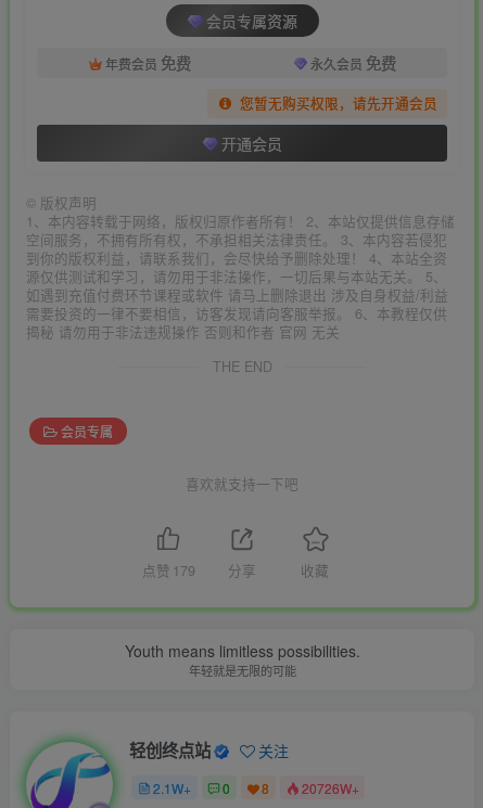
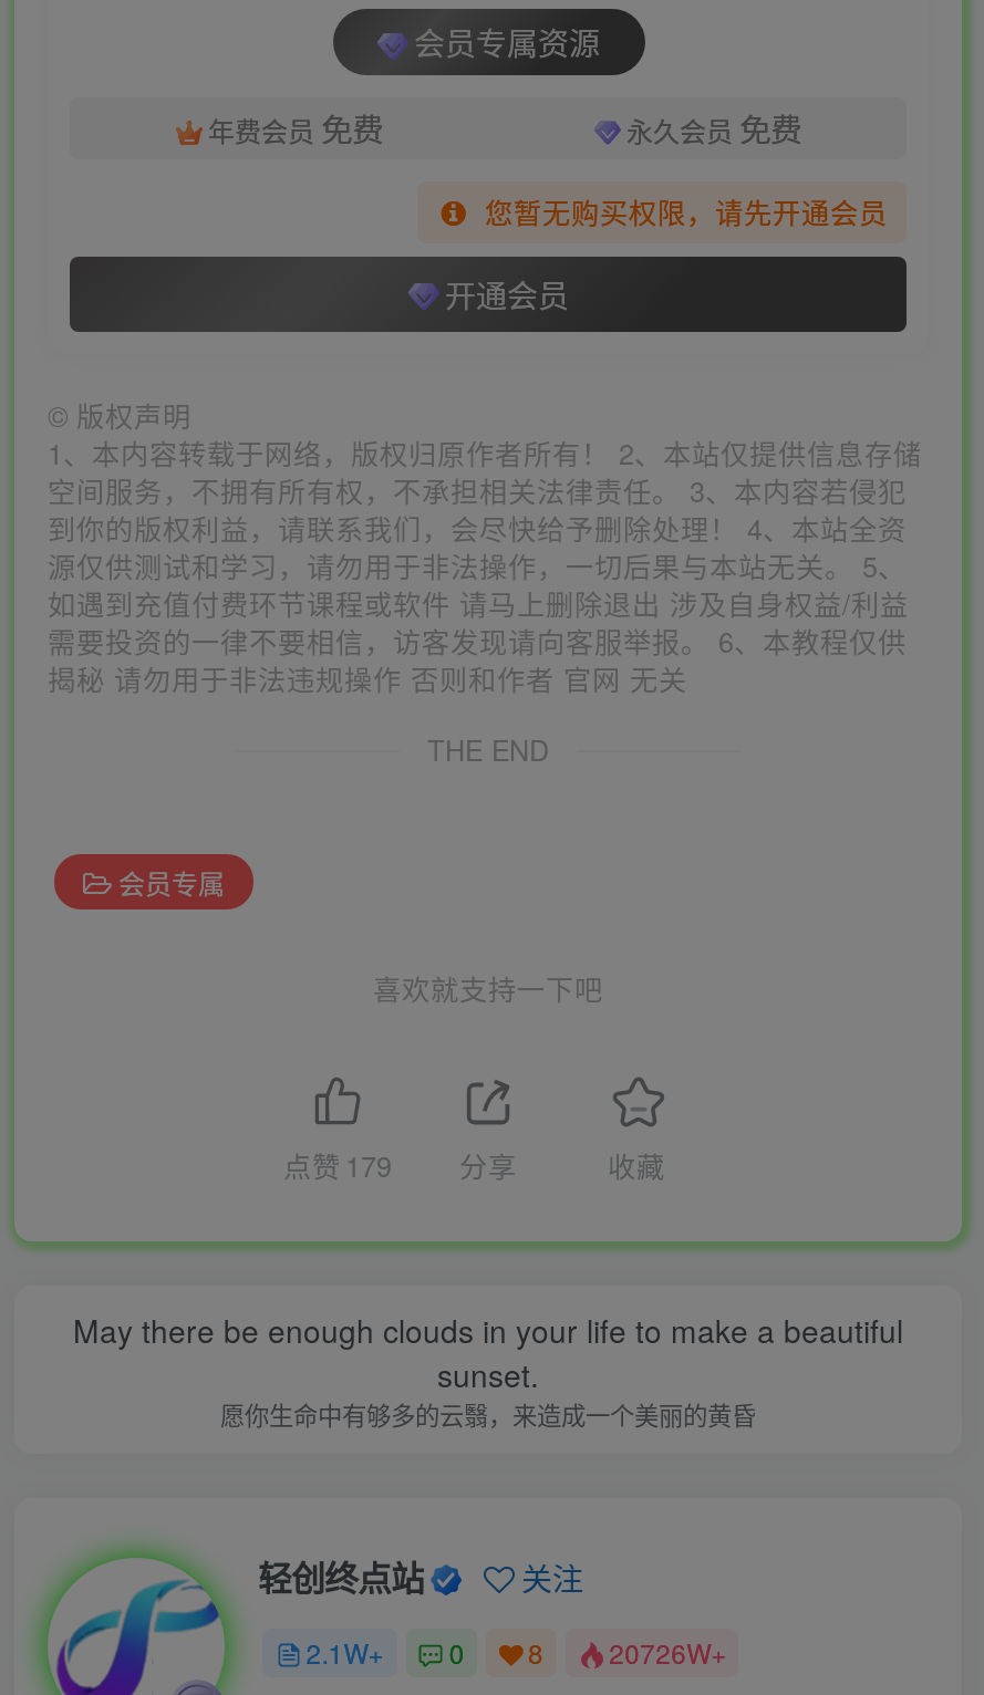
[124,640,360,679] Youth means limitless possibilities. | 年轻就是无限的可能 -> [73,1307,903,1431] May there be enough clouds in your life to make a beautiful | sunset. | 愿你生命中有够多的云翳，来造成一个美丽的黄昏

